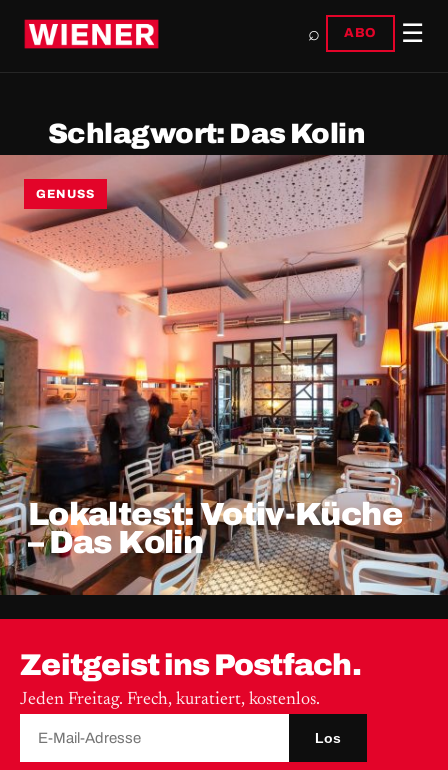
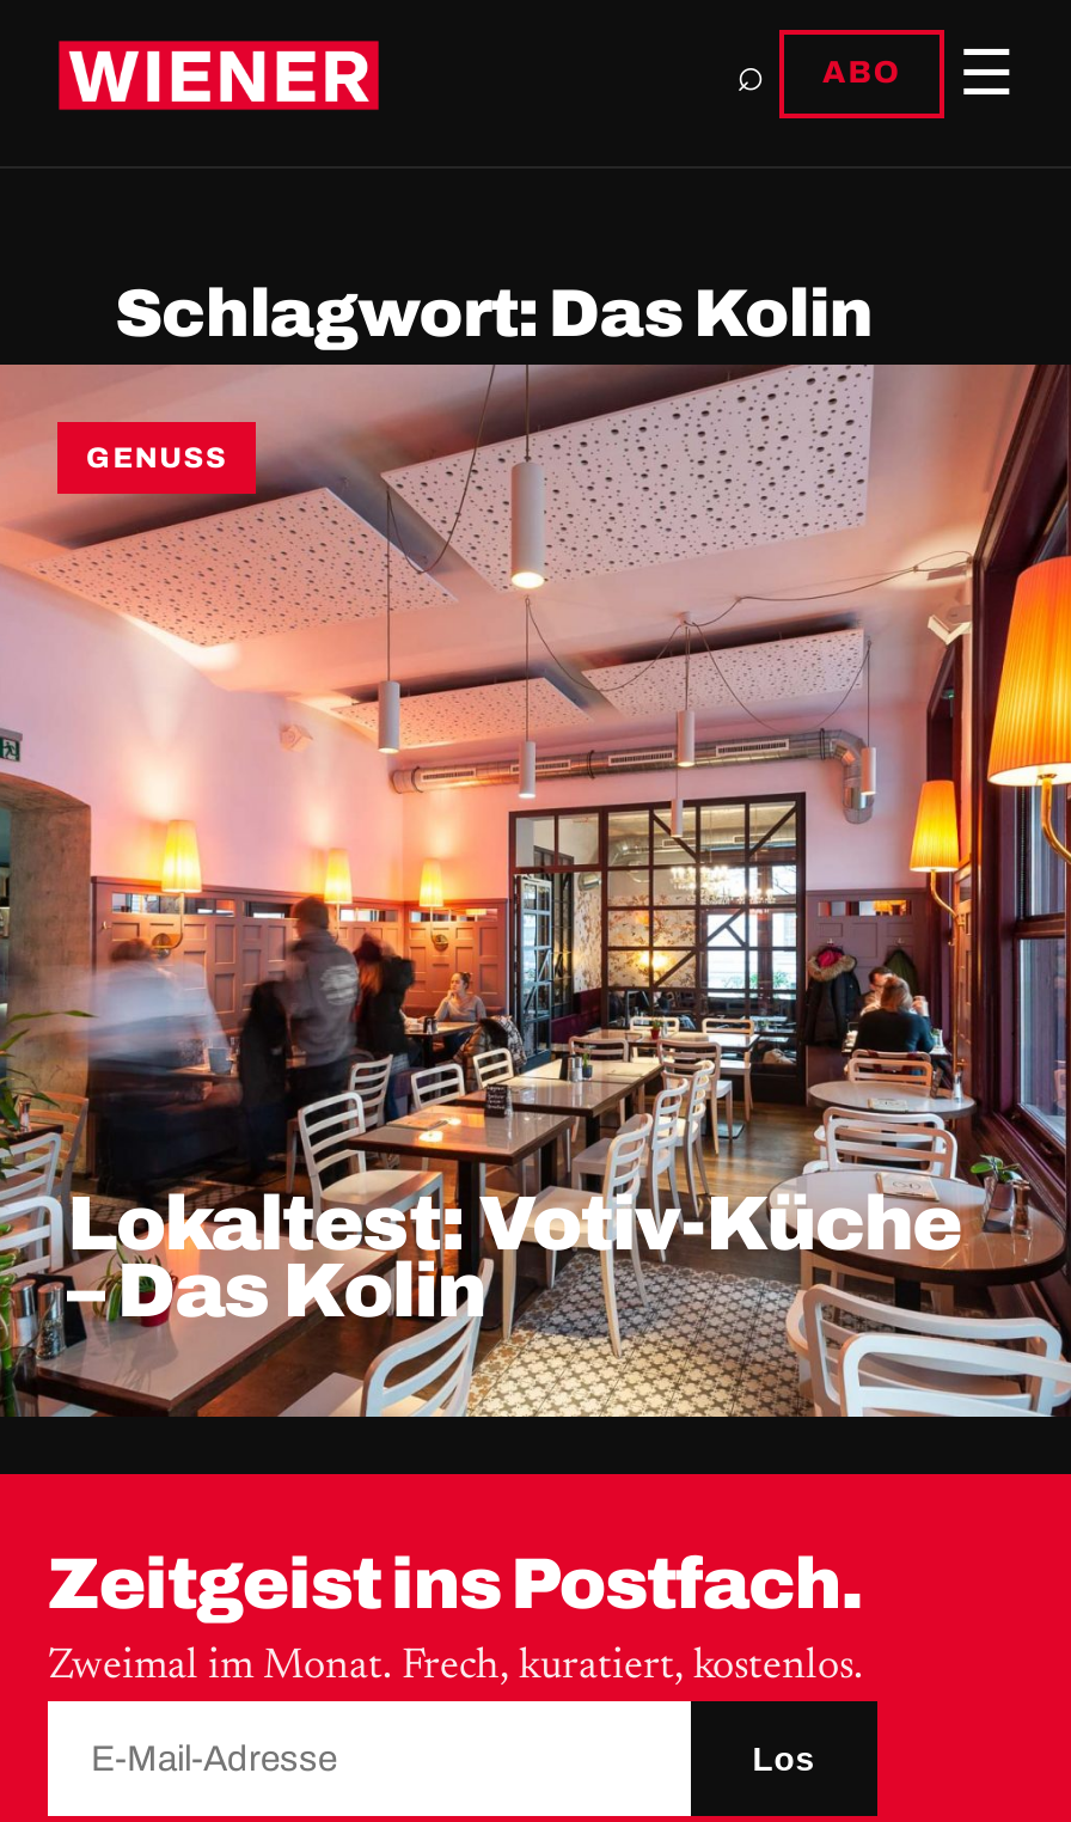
[20,691,320,709] Jeden Freitag. Frech, kuratiert, kostenlos. -> [48,1646,863,1689] Zweimal im Monat. Frech, kuratiert, kostenlos.

